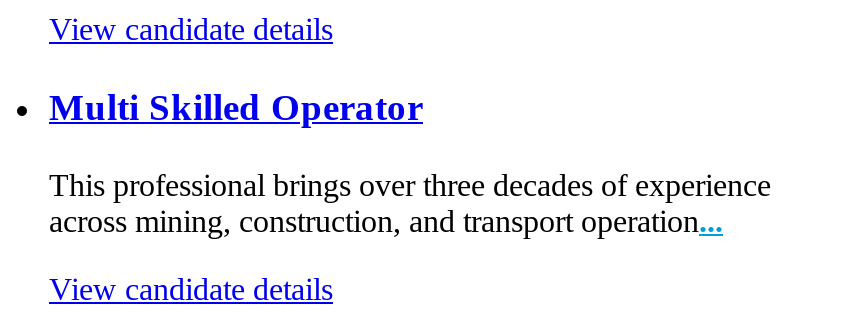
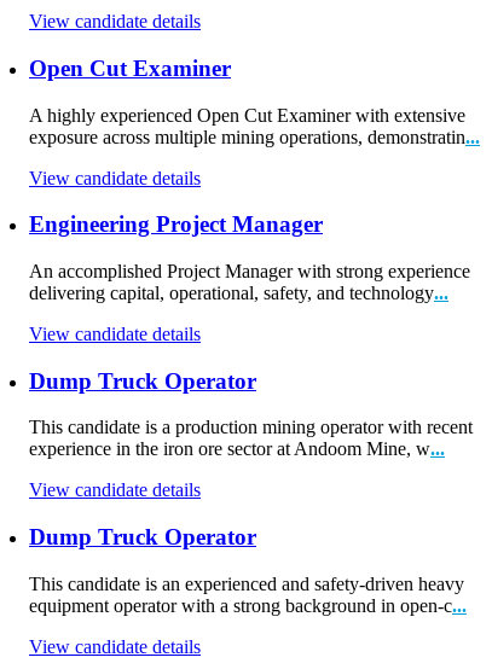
[49,86,771,237] Multi Skilled Operator | This professional brings over three decades of experience | across mining, construction, and transport operation... -> [29,55,480,616] Open Cut Examiner | A highly experienced Open Cut Examiner with extensive | exposure across multiple mining operations, demonstratin... | View candidate details | Engineering Project Manager | An accomplished Project Manager with strong experience | delivering capital, operational, safety, and technology... | View candidate details | Dump Truck Operator | This candidate is a production mining operator with recent | experience in the iron ore sector at Andoom Mine, w... | View candidate details | Dump Truck Operator | This candidate is an experienced and safety-driven heavy | equipment operator with a strong background in open-c...

